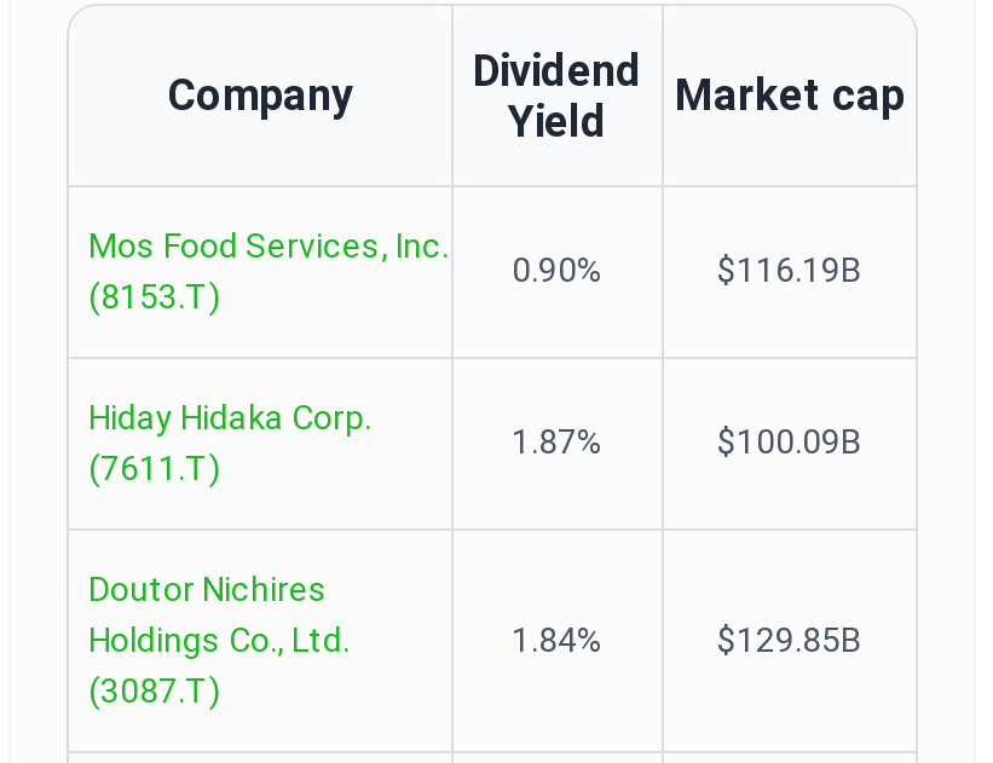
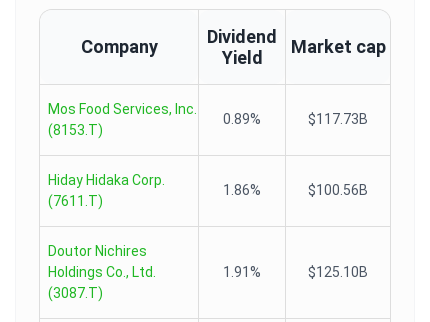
[512,250,862,289] 0.90% | $116.19B -> [223,111,368,127] 0.89% | $117.73B
[512,422,862,461] 1.87% | $100.09B -> [223,182,368,198] 1.86% | $100.56B
[512,620,862,659] 1.84% | $129.85B -> [223,264,368,280] 1.91% | $125.10B

